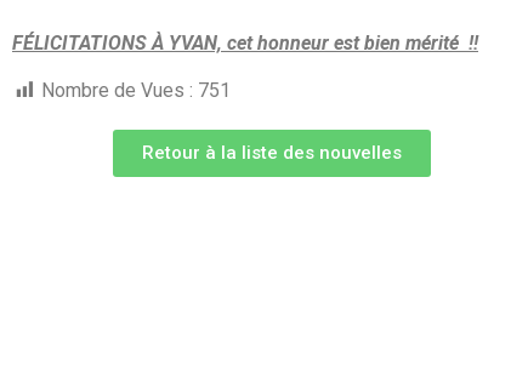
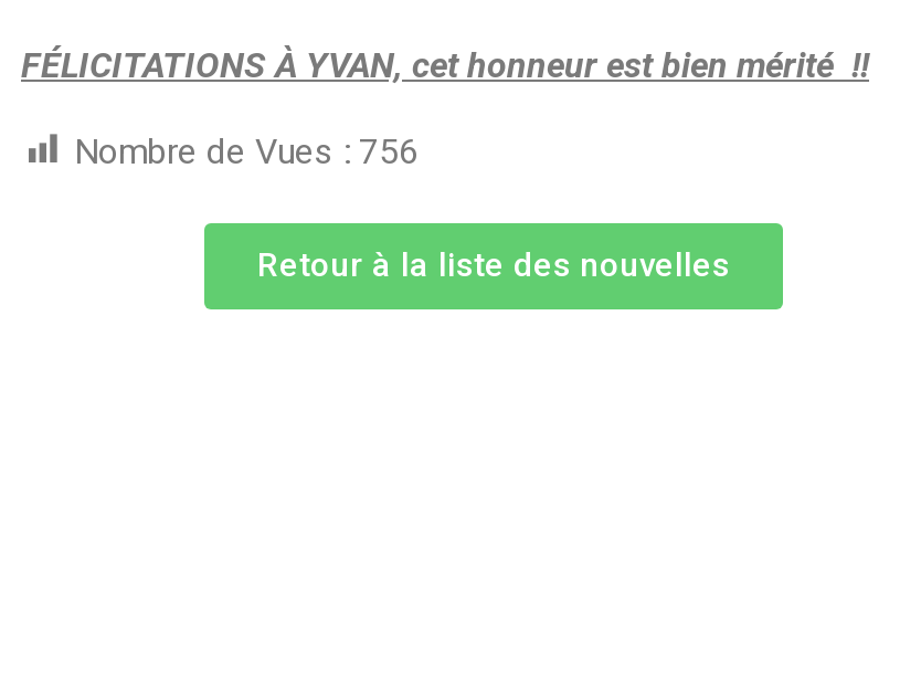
[41,79,231,102] Nombre de Vues : 751 -> [74,129,419,171] Nombre de Vues : 756

